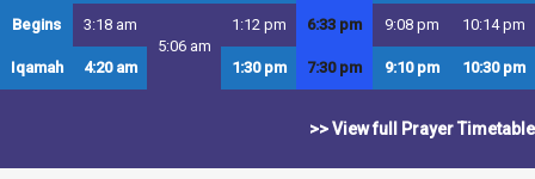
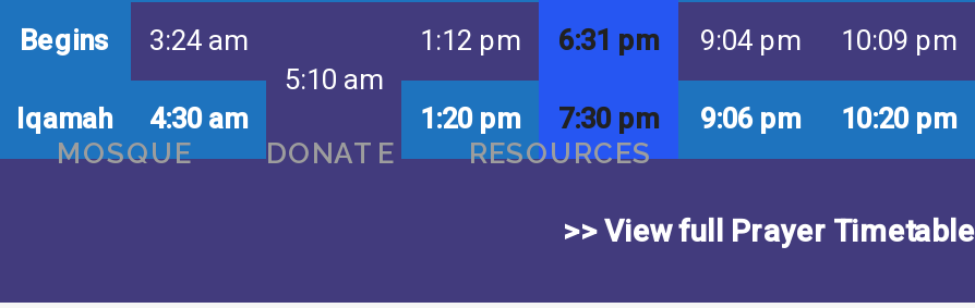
[12,16,137,33] Begins 3:18 am -> [20,24,248,57] Begins 3:24 am
[307,16,362,33] 6:33 pm -> [558,24,659,57] 6:31 pm
[385,16,439,33] 9:08 pm -> [700,24,801,57] 9:04 pm
[462,16,525,33] 10:14 pm -> [841,24,956,57] 10:09 pm
[157,37,211,55] 5:06 am -> [285,63,383,96] 5:10 am
[10,58,137,76] Iqamah 4:20 am -> [16,102,248,135] Iqamah 4:30 am
[231,58,286,76] 1:30 pm -> [420,102,520,135] 1:20 pm
[385,58,439,76] 9:10 pm -> [700,102,801,135] 9:06 pm
[462,58,525,76] 10:30 pm -> [841,102,956,135] 10:20 pm
none -> [57,137,652,170] MOSQUE | DONATE | RESOURCES

